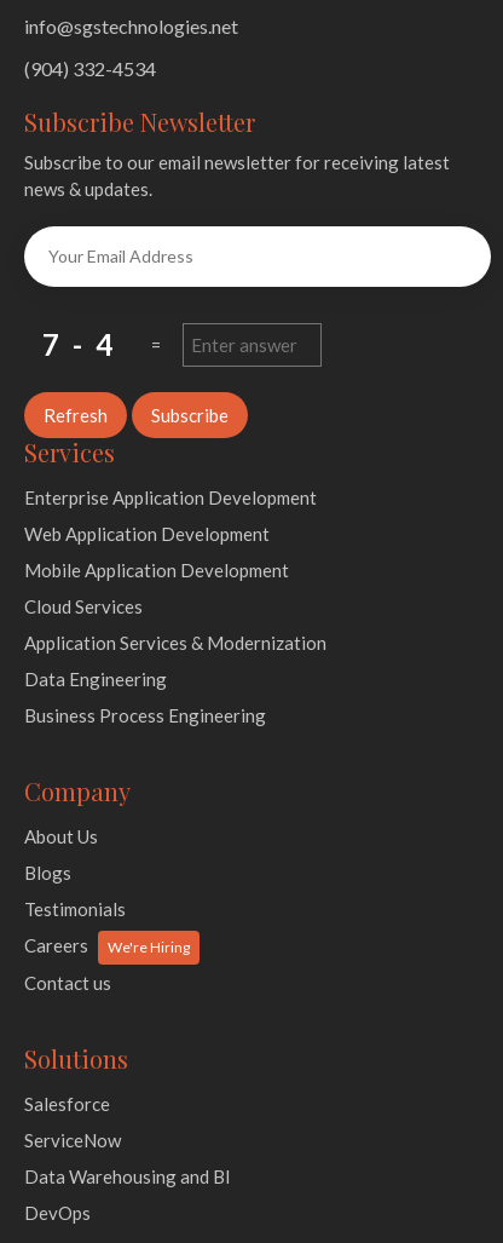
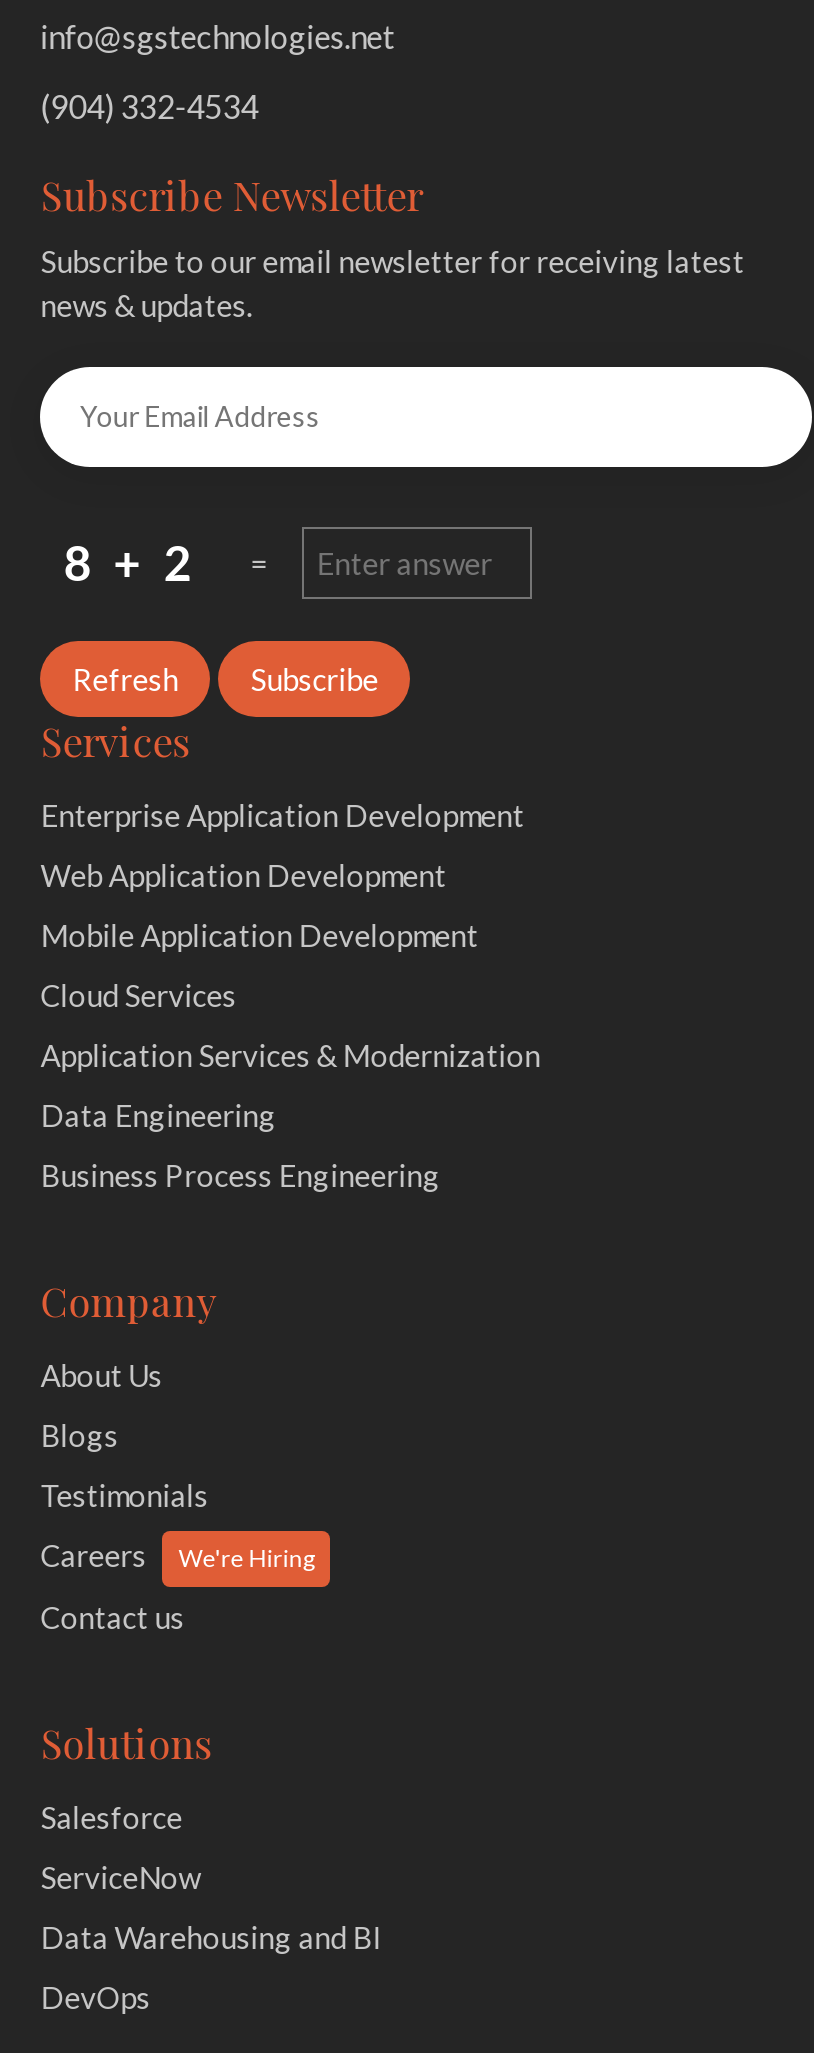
[42,327,116,362] 7 - 4 -> [63,533,197,591] 8 + 2

